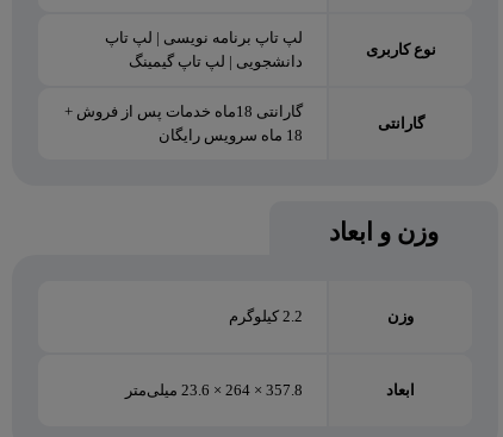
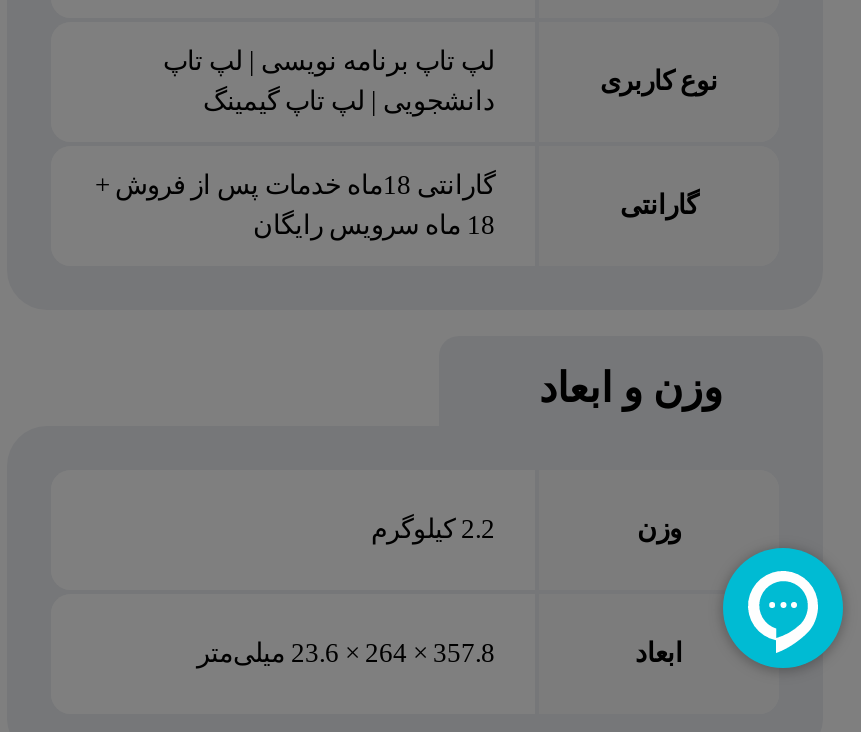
none -> [721,546,845,670] [image]

